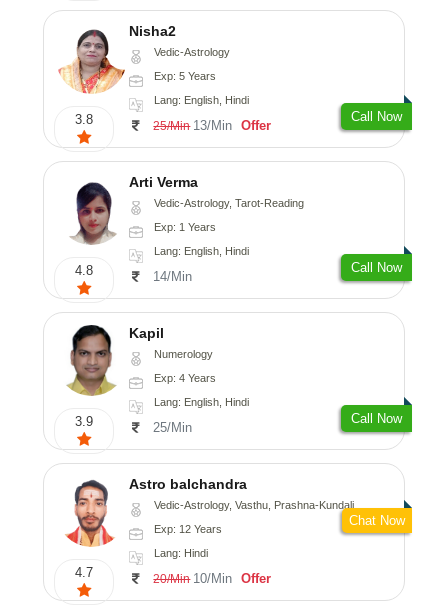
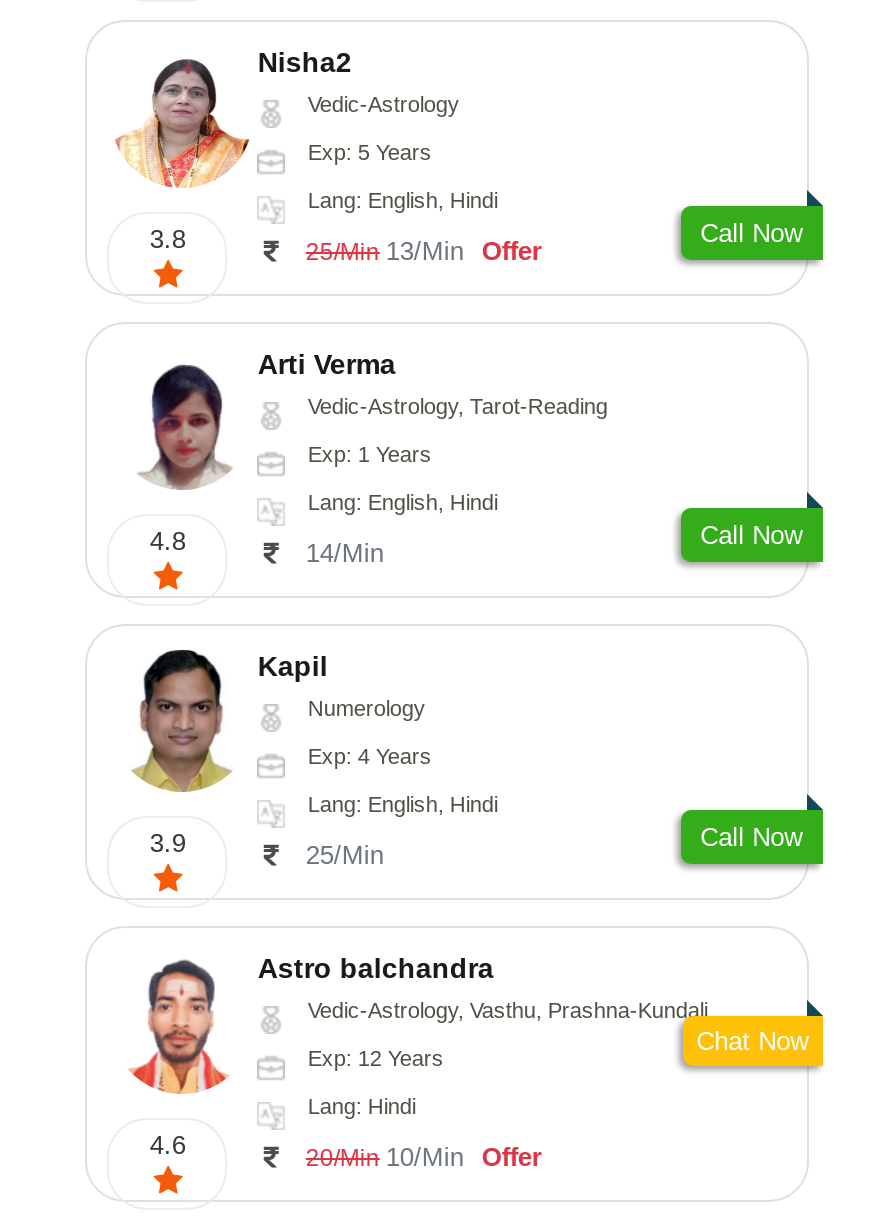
[75,565,93,580] 4.7 -> [150,1129,186,1159] 4.6

